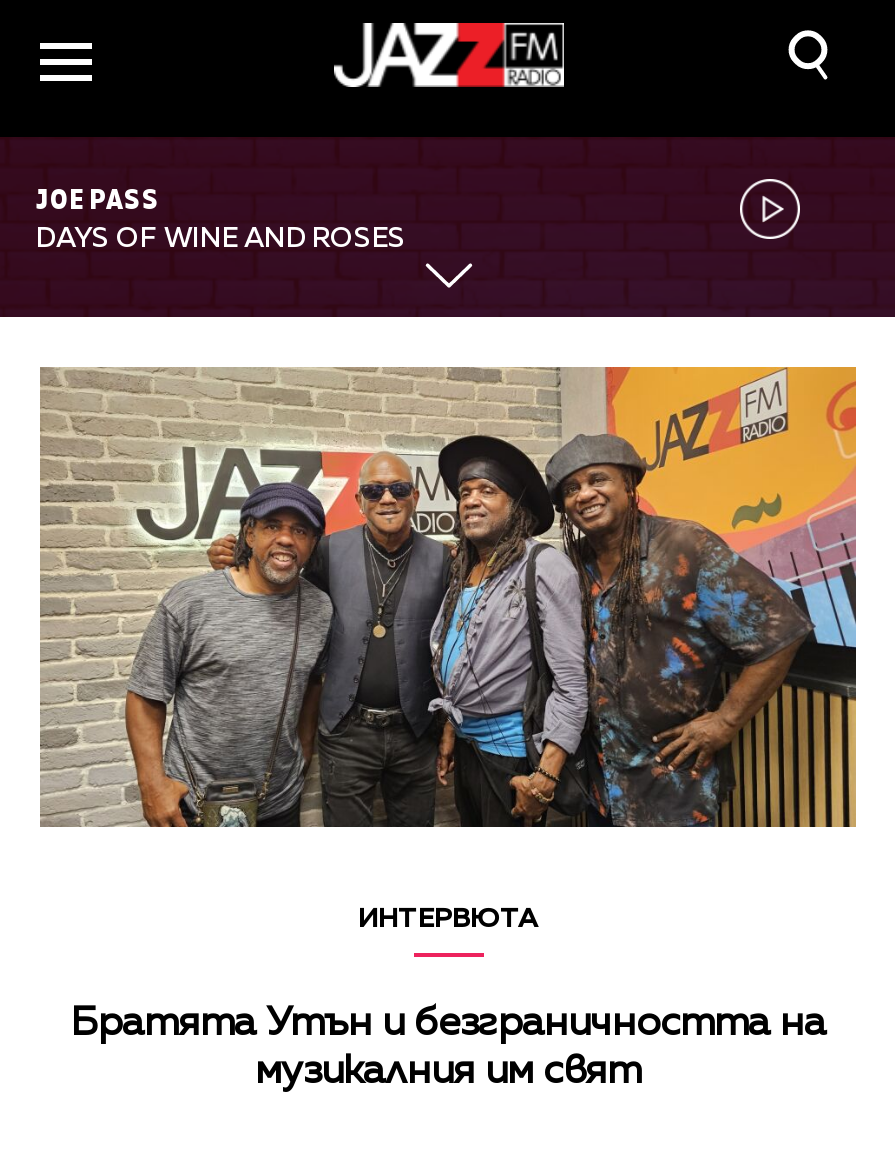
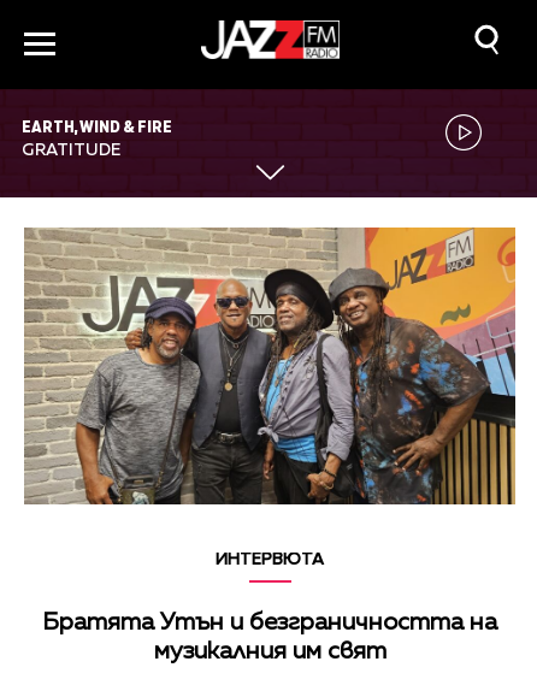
[36,182,406,254] JOE PASS | DAYS OF WINE AND ROSES -> [22,116,172,159] EARTH, WIND & FIRE | GRATITUDE

